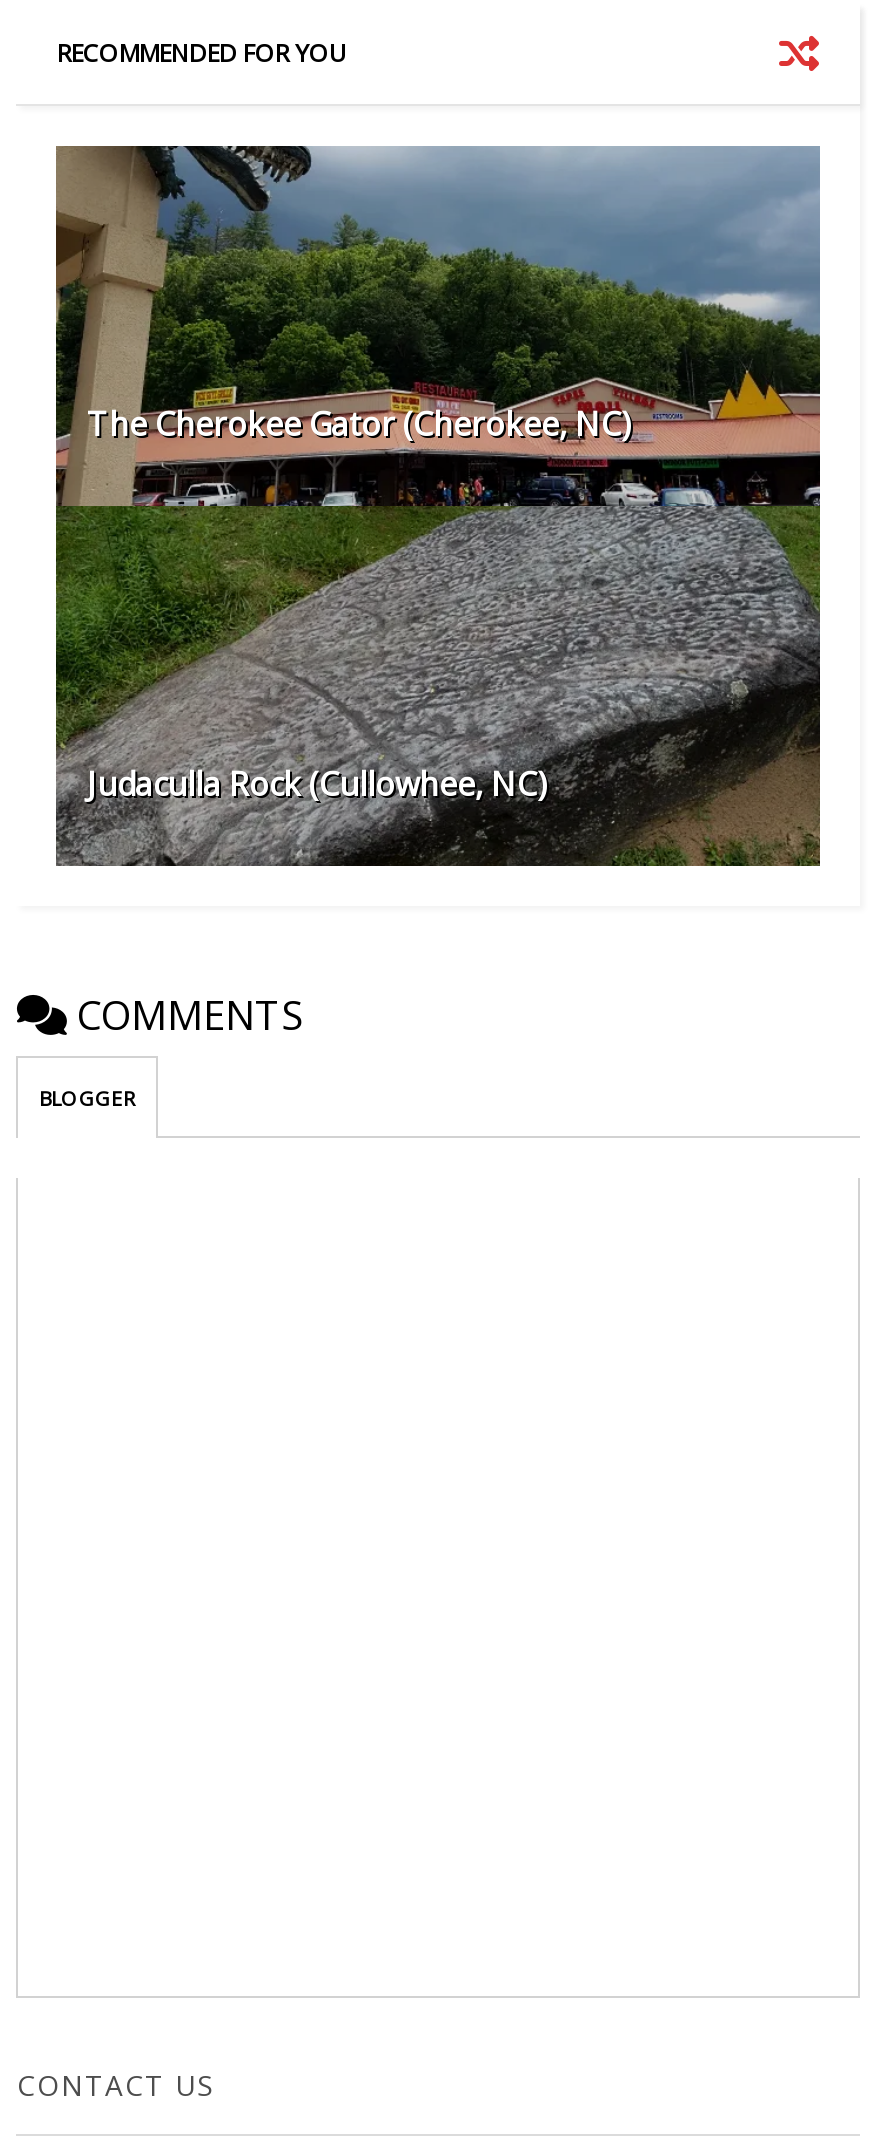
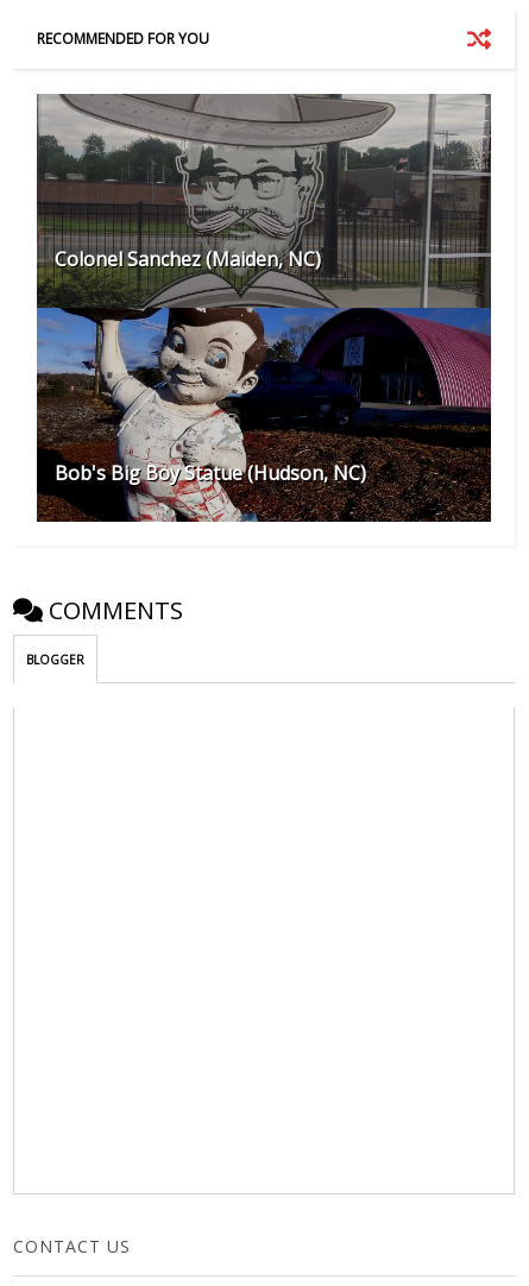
[54,146,822,868] [image] | The Cherokee Gator (Cherokee, NC) -> [36,94,492,523] [image] | Colonel Sanchez (Maiden, NC)
[87,761,547,805] Judaculla Rock (Cullowhee, NC) -> [55,459,367,486] Bob's Big Boy Statue (Hudson, NC)

